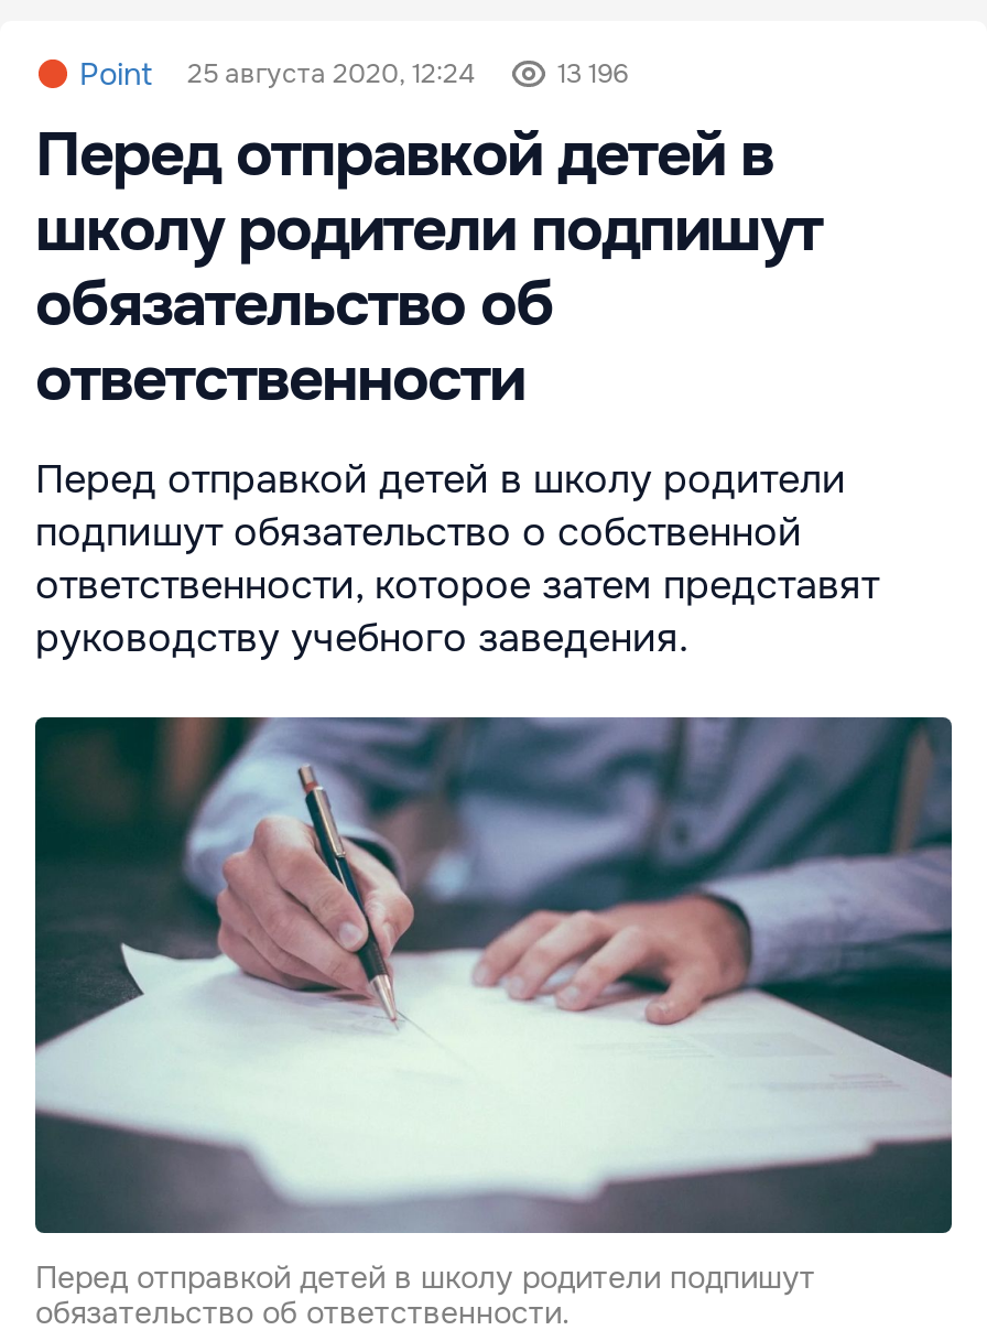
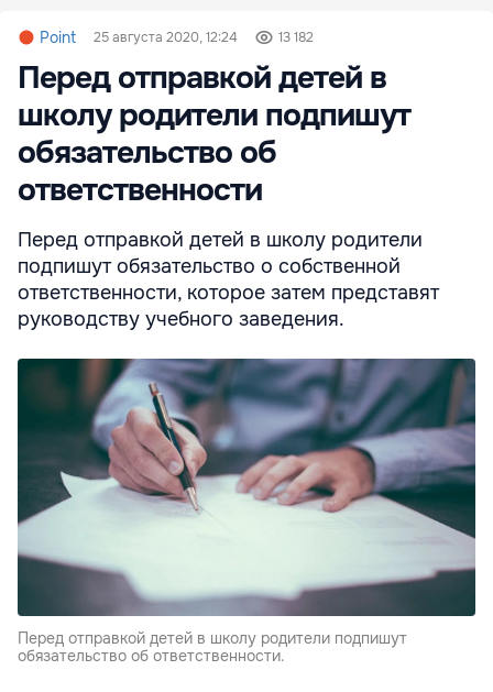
[557,56,628,91] 13 196 -> [278,29,314,46] 13 182

